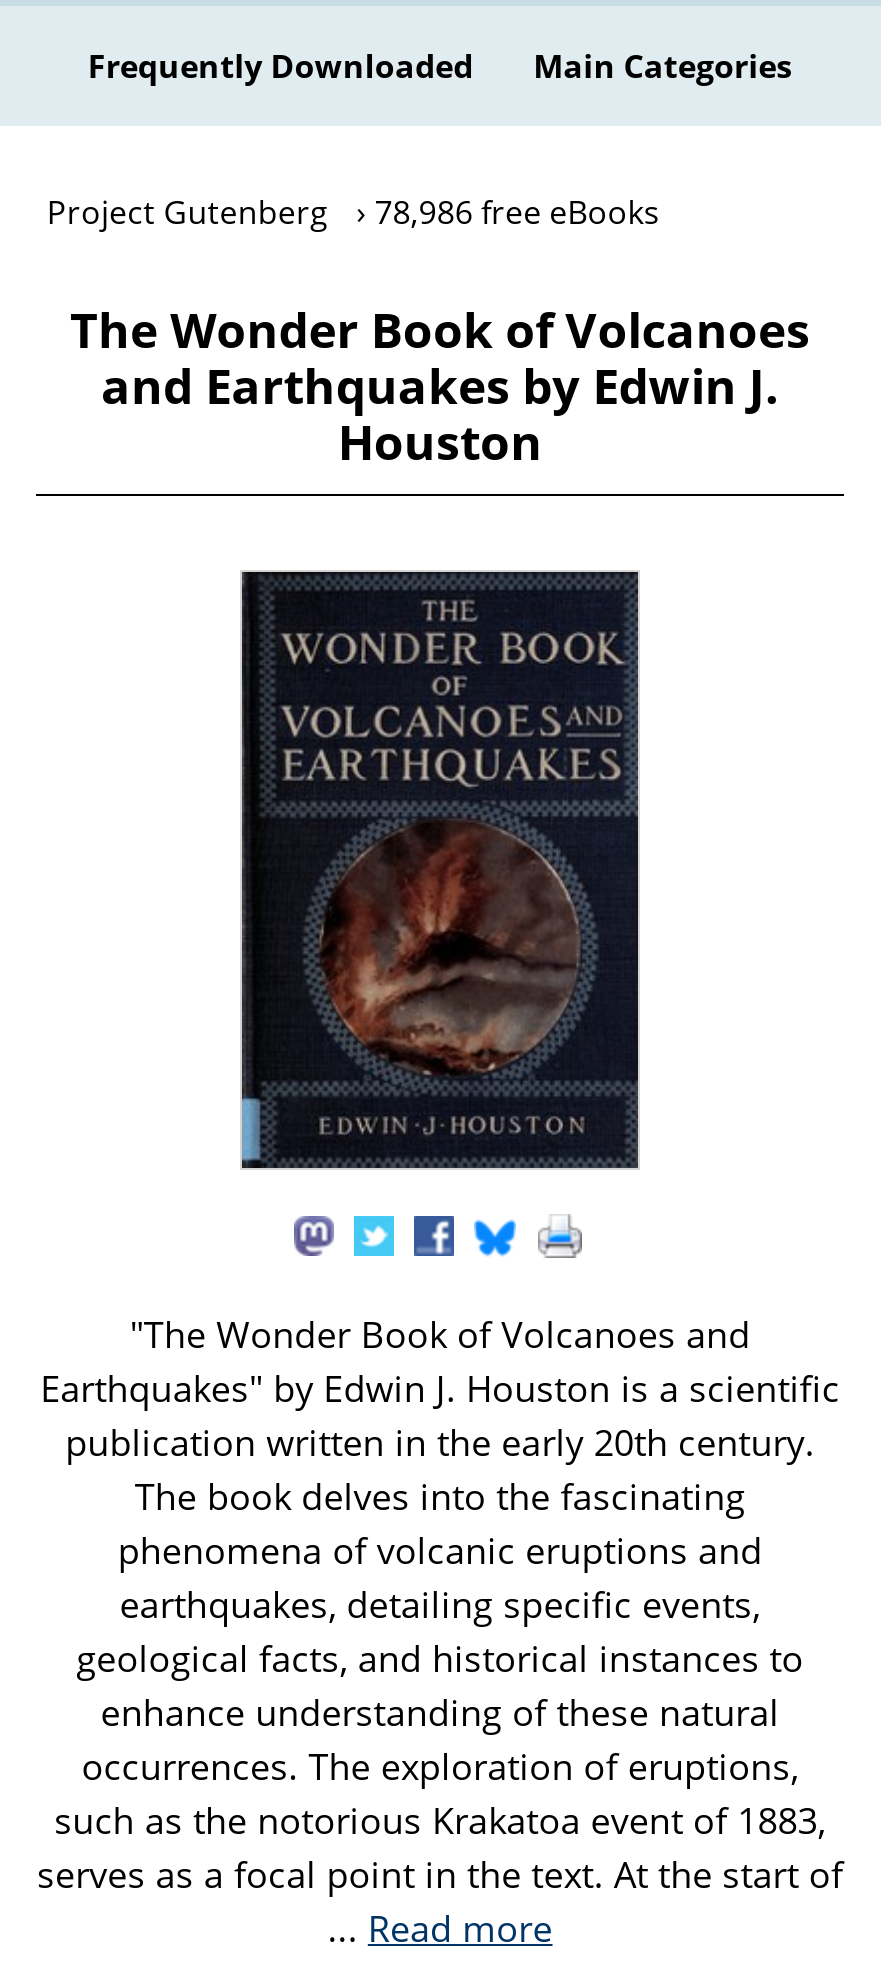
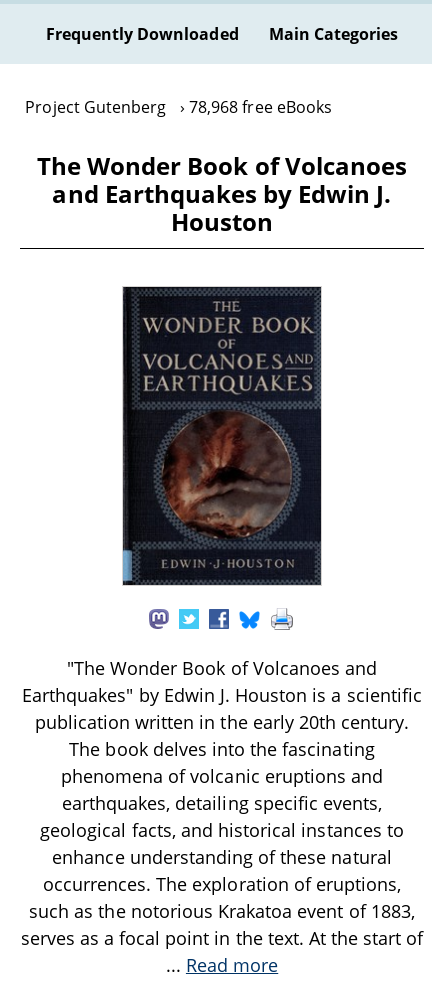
[47,190,660,234] Project Gutenberg 78,986 free eBooks -> [25,96,332,118] Project Gutenberg 78,968 free eBooks

